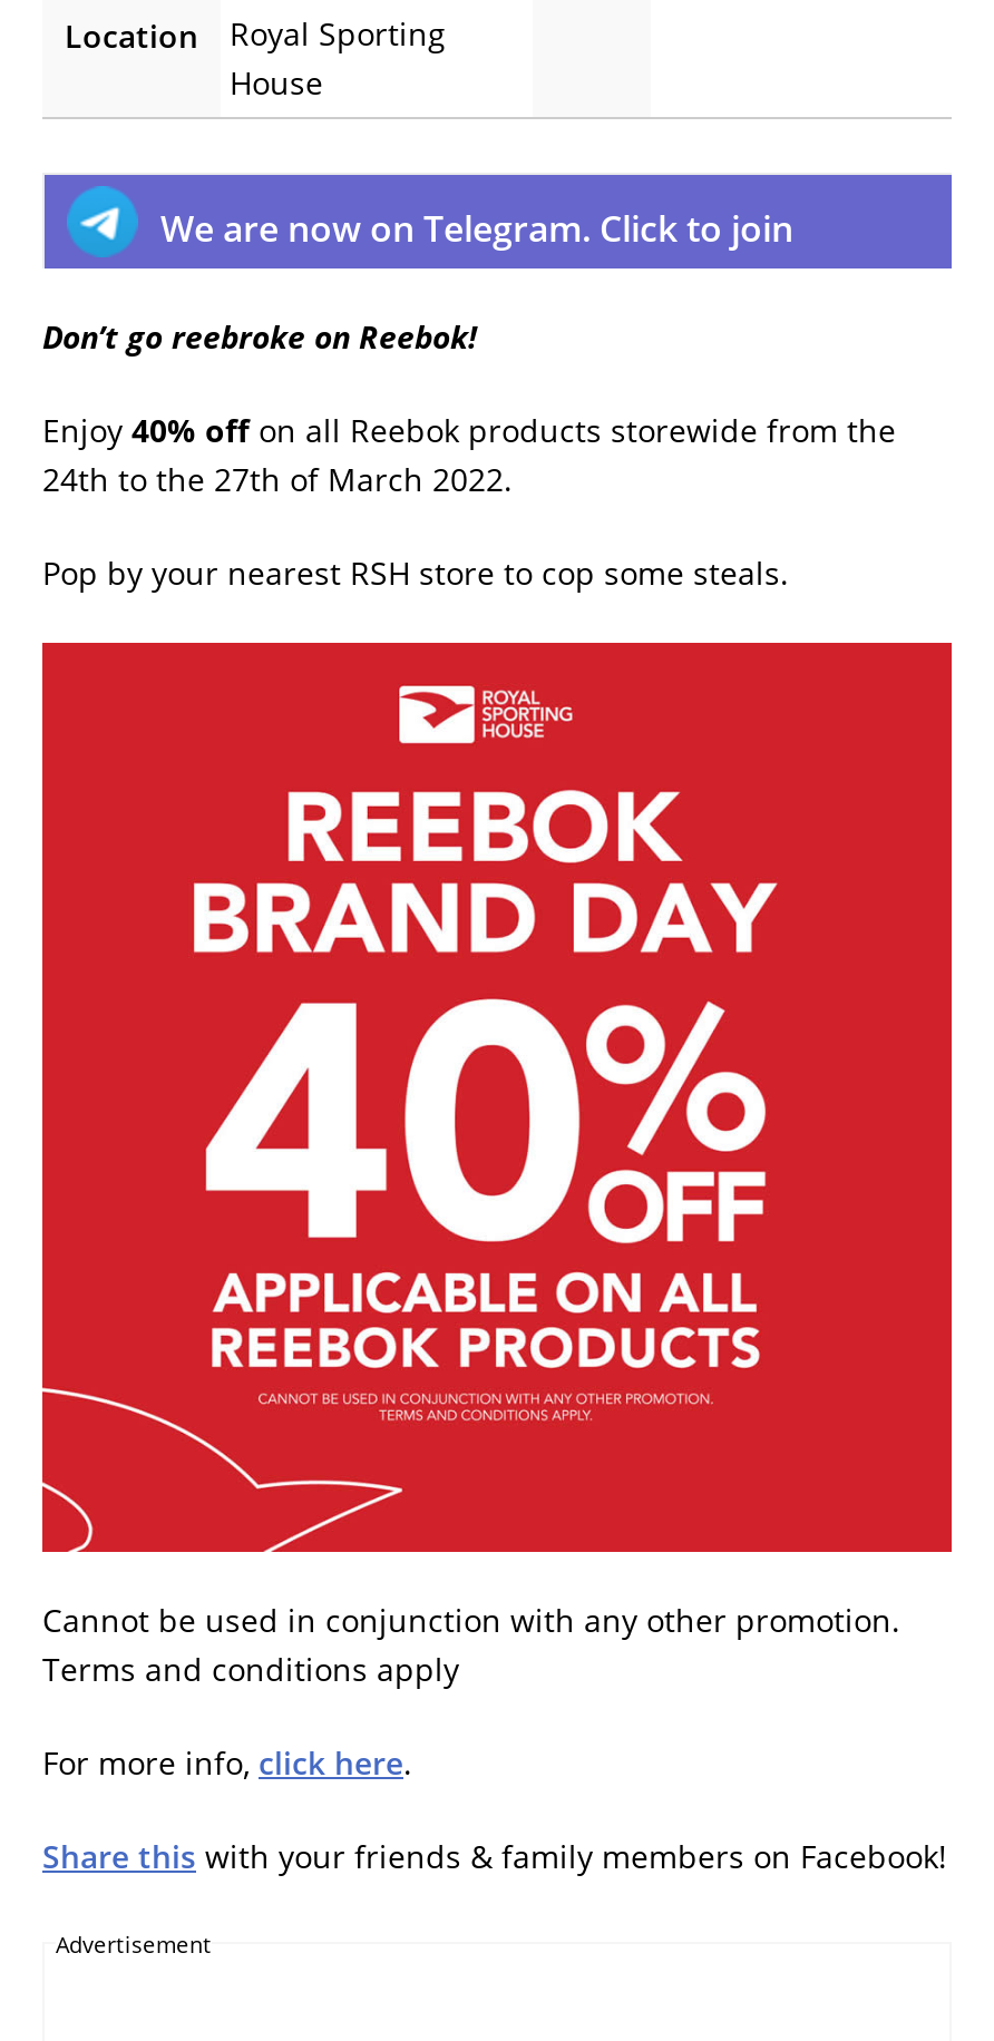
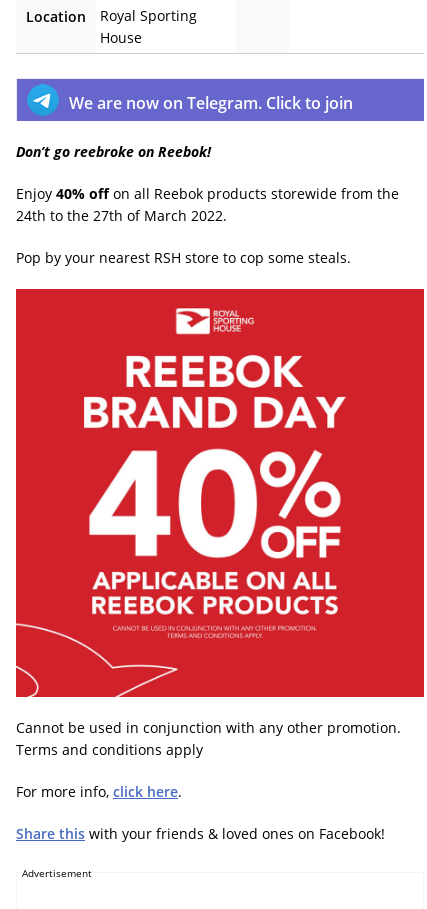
[42,1835,947,1877] Share this with your friends & family members on Facebook! -> [16,824,385,843] Share this with your friends & loved ones on Facebook!

